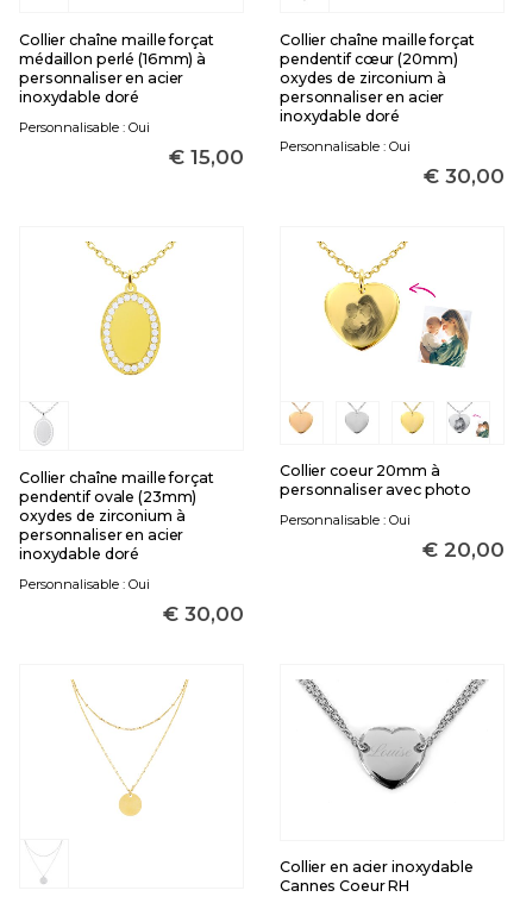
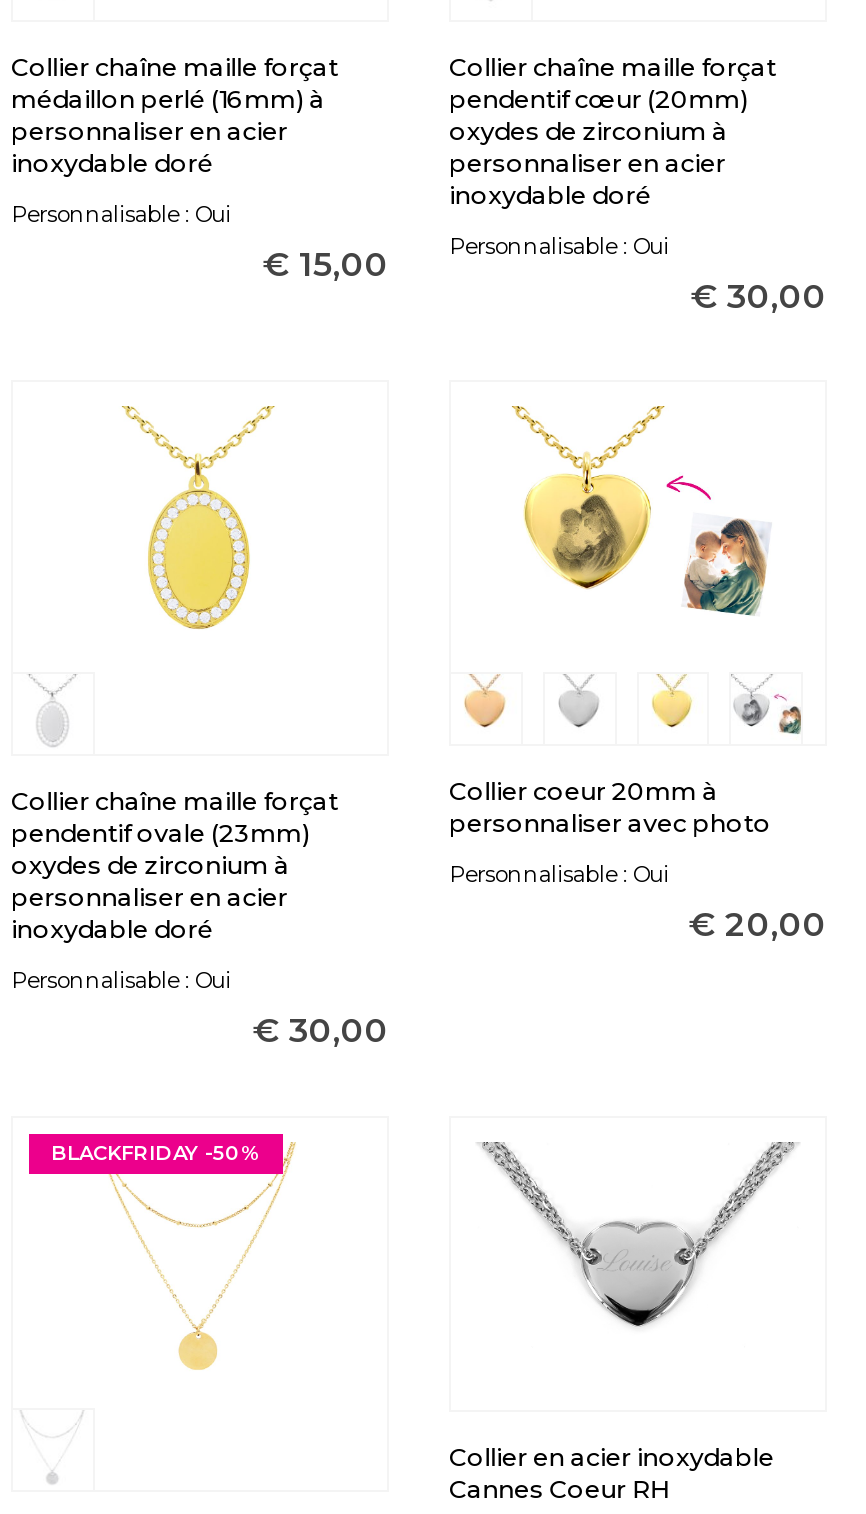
none -> [51,1139,261,1165] BLACKFRIDAY -50%

